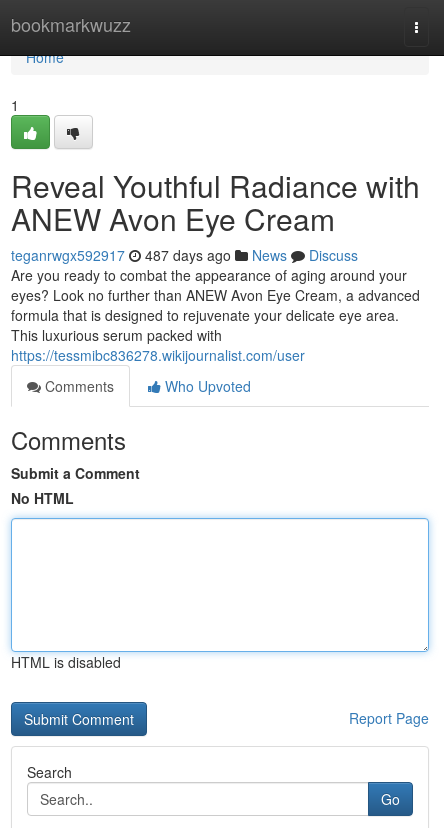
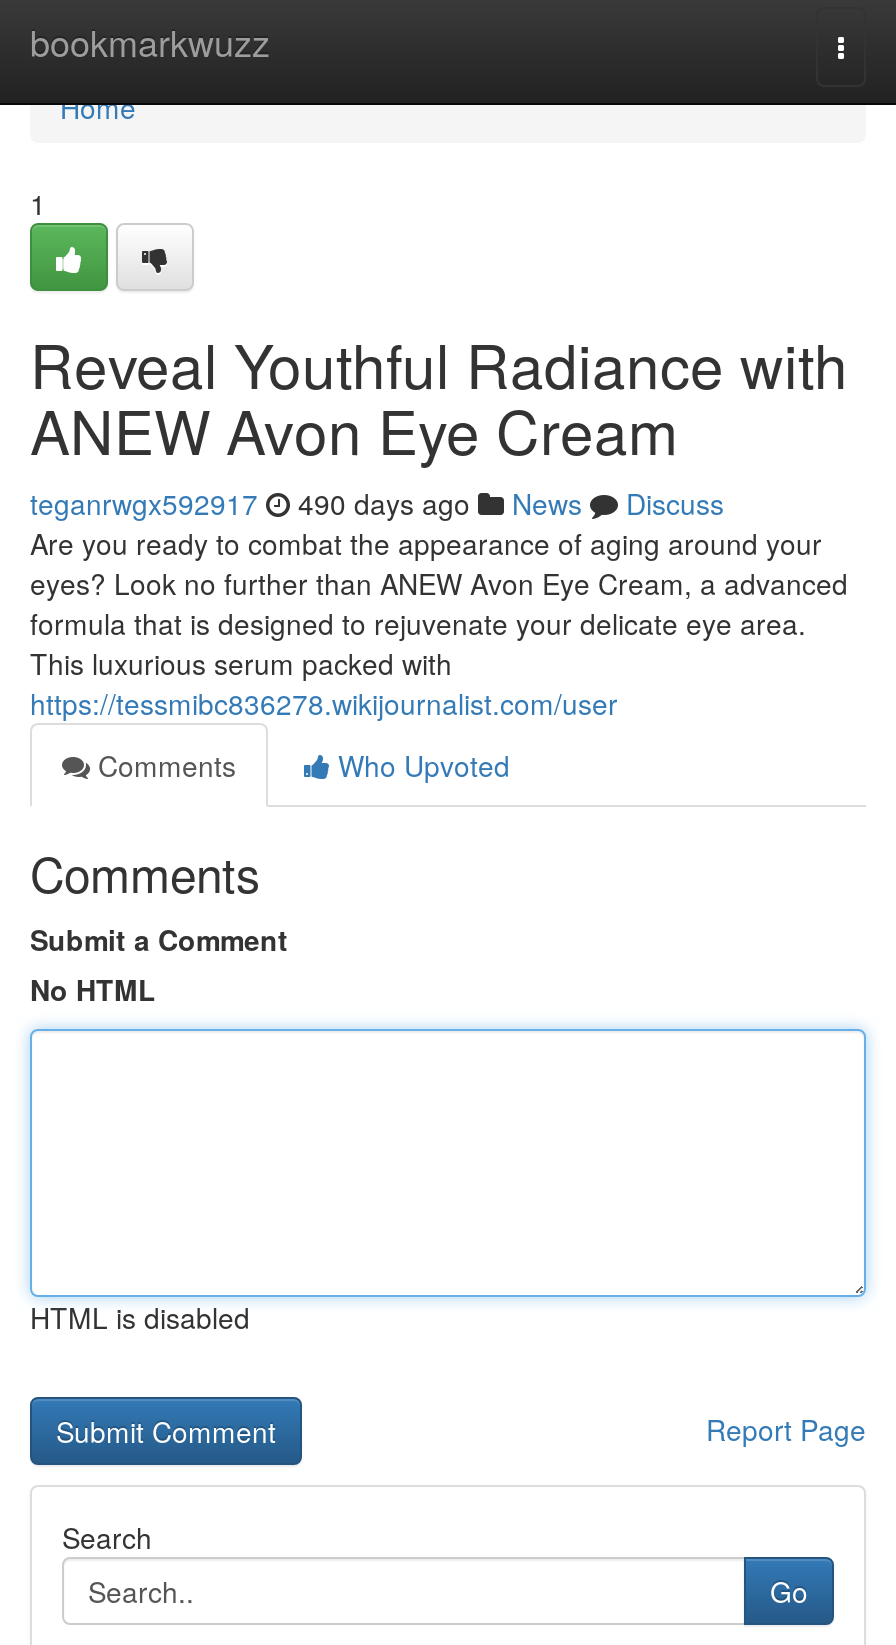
[11,245,358,265] teganrwgx592917 487 days ago News Discuss -> [30,483,724,523] teganrwgx592917 490 days ago News Discuss

